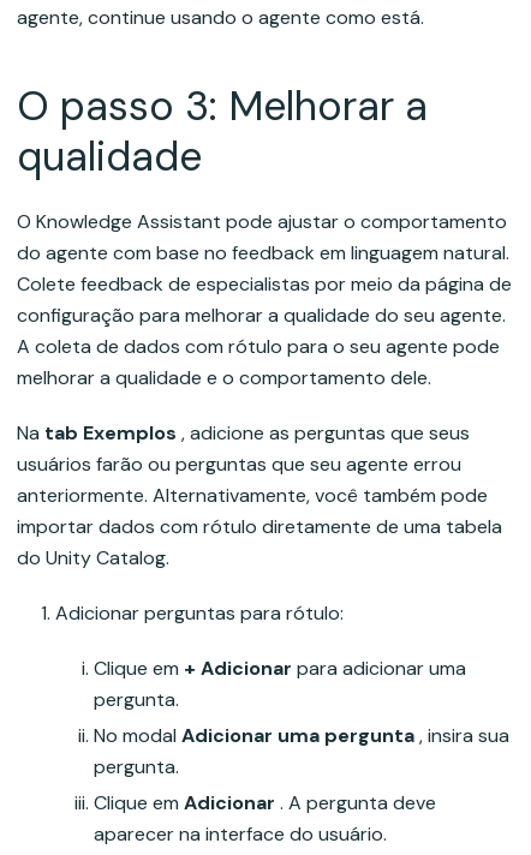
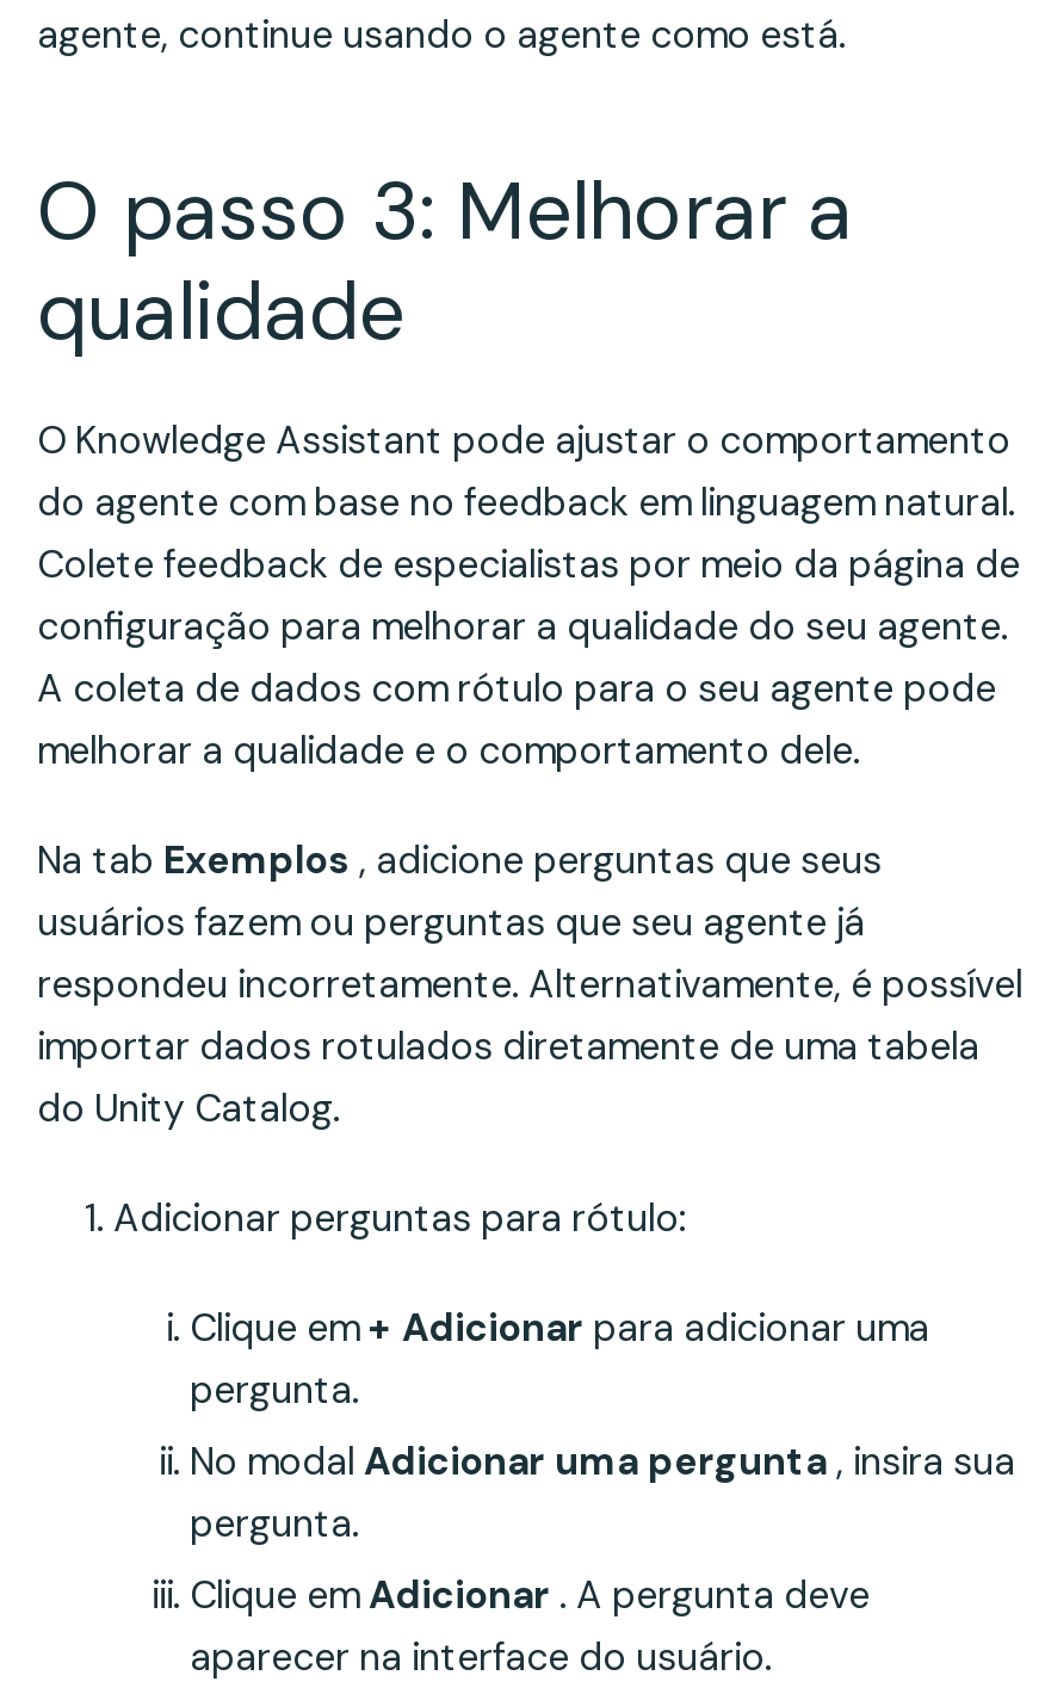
[17,420,502,539] Na tab Exemplos, adicione as perguntas que seus | usuários farão ou perguntas que seu agente errou | anteriormente. Alternativamente, você também pode | importar dados com rótulo diretamente de uma tabela -> [37,835,1022,1071] Na tab Exemplos, adicione perguntas que seus | usuários fazem ou perguntas que seu agente já | respondeu incorretamente. Alternativamente, é possível | importar dados rotulados diretamente de uma tabela

